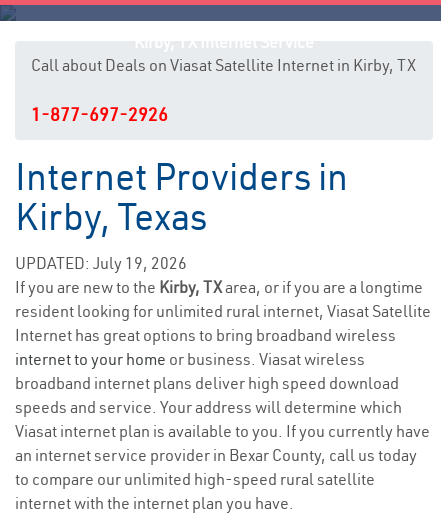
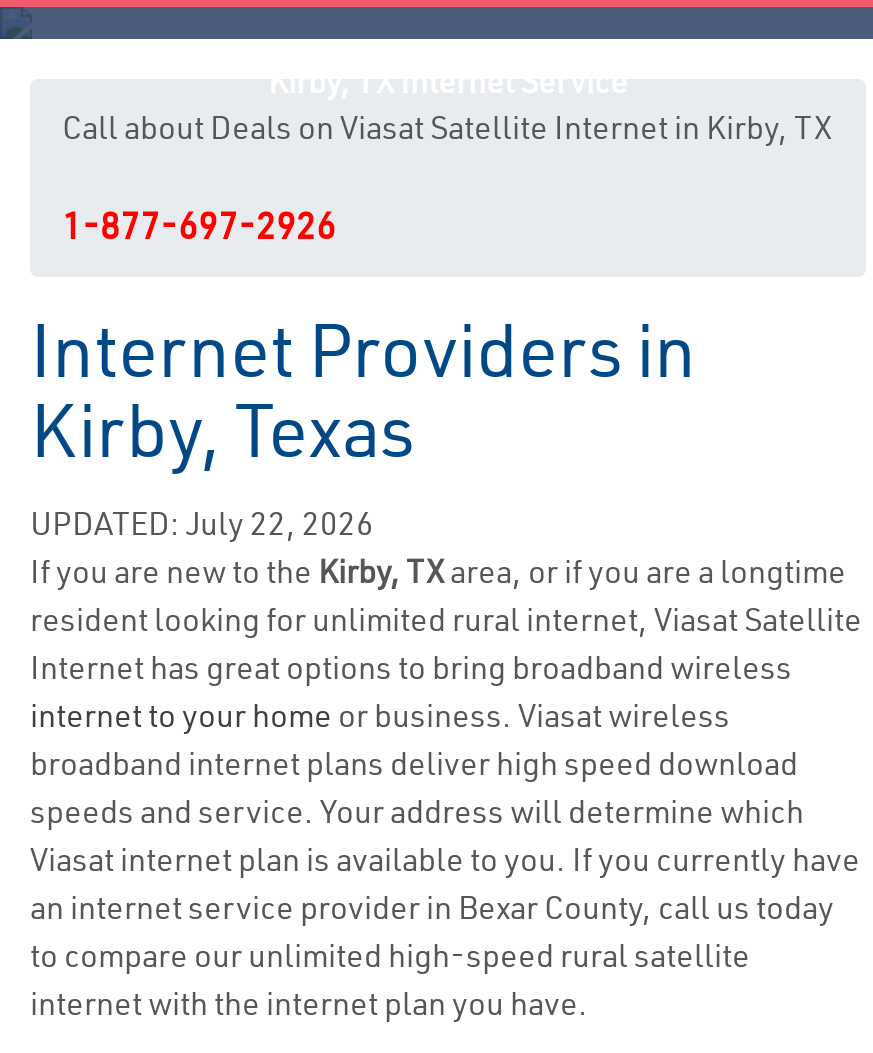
[15,253,187,273] UPDATED: July 19, 2026 -> [30,503,374,543] UPDATED: July 22, 2026

